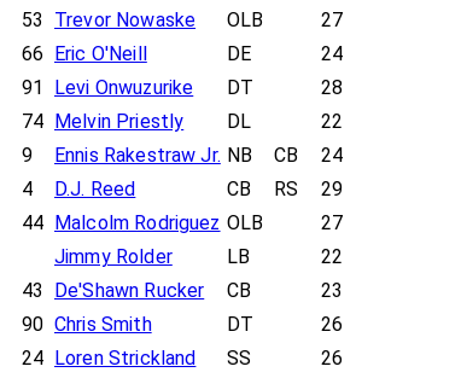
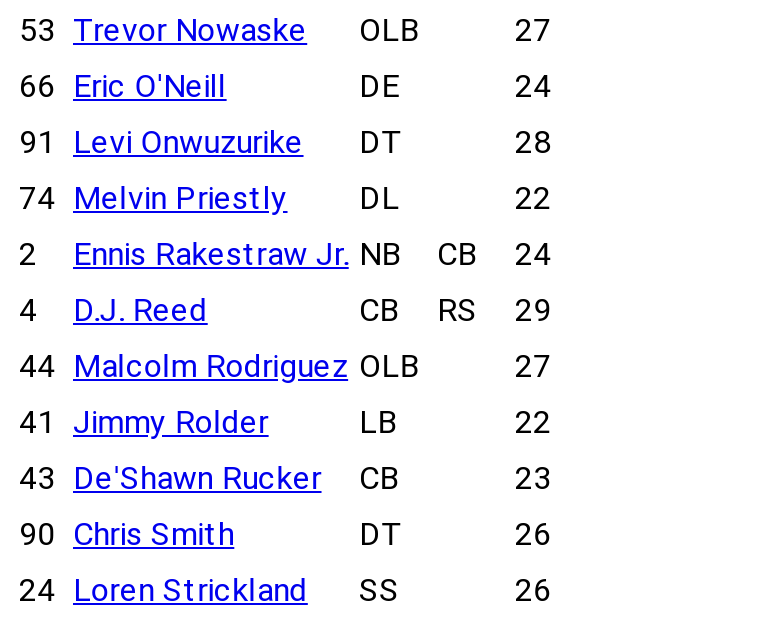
[22,144,343,167] 9 Ennis Rakestraw Jr. NB CB 24 -> [19,235,552,273] 2 Ennis Rakestraw Jr. NB CB 24
[54,245,172,268] Jimmy Rolder -> [19,403,269,441] 41 Jimmy Rolder

